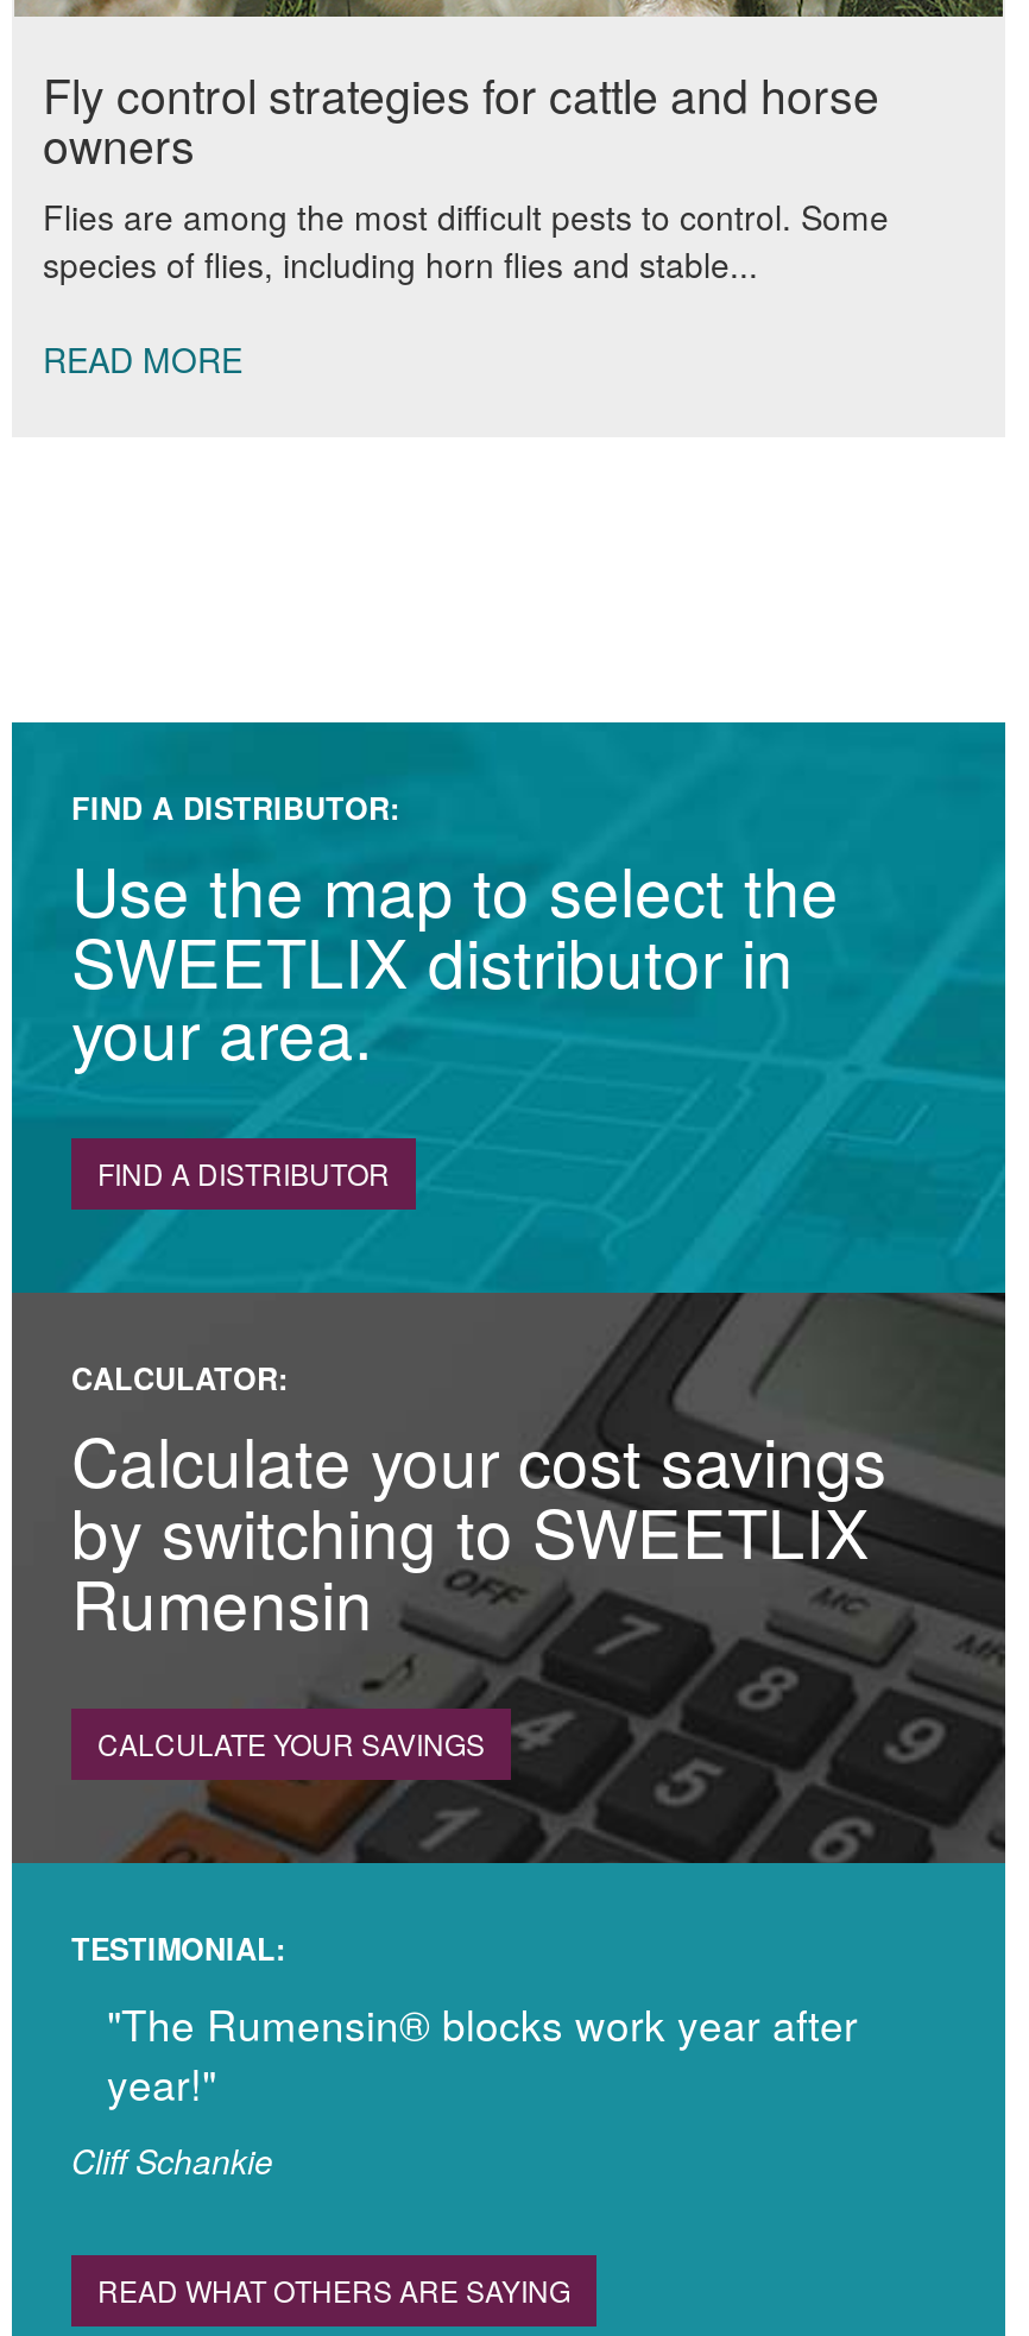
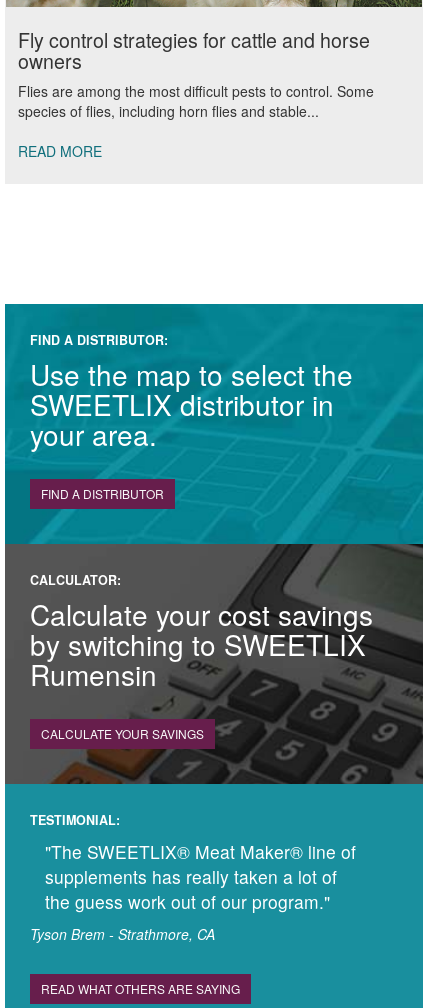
[71,1994,858,2184] "The Rumensin® blocks work year after | year!" | Cliff Schankie -> [30,839,356,944] "The SWEETLIX® Meat Maker® line of | supplements has really taken a lot of | the guess work out of our program." | Tyson Brem - Strathmore, CA

